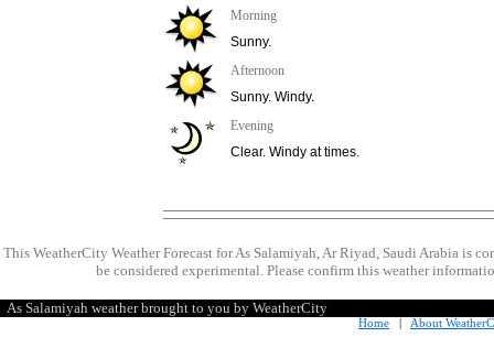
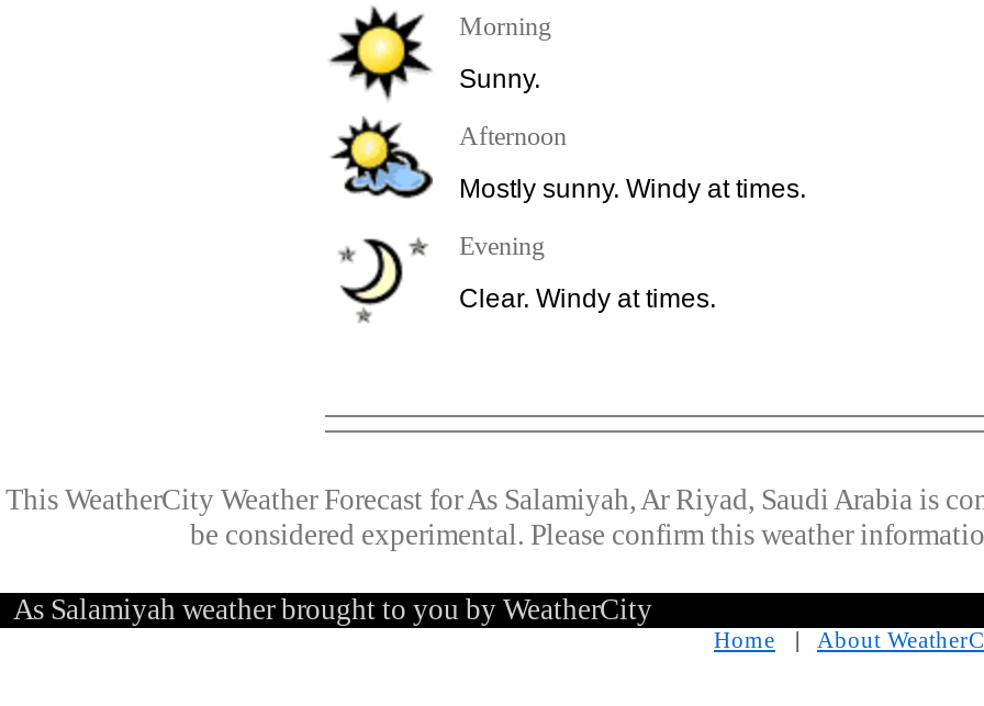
[165,61,314,108] [image] | Sunny. Windy. -> [329,116,806,206] [image] | Mostly sunny. Windy at times.

